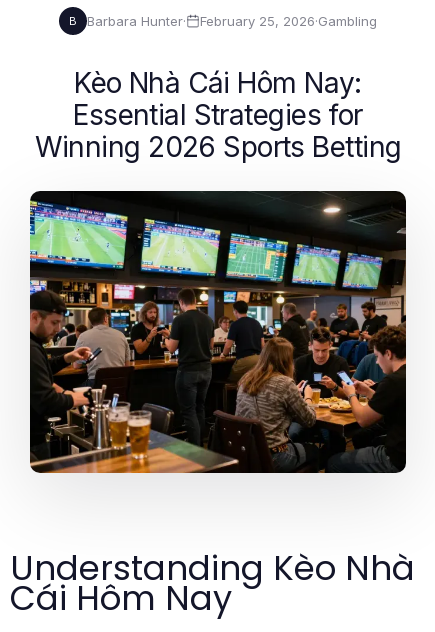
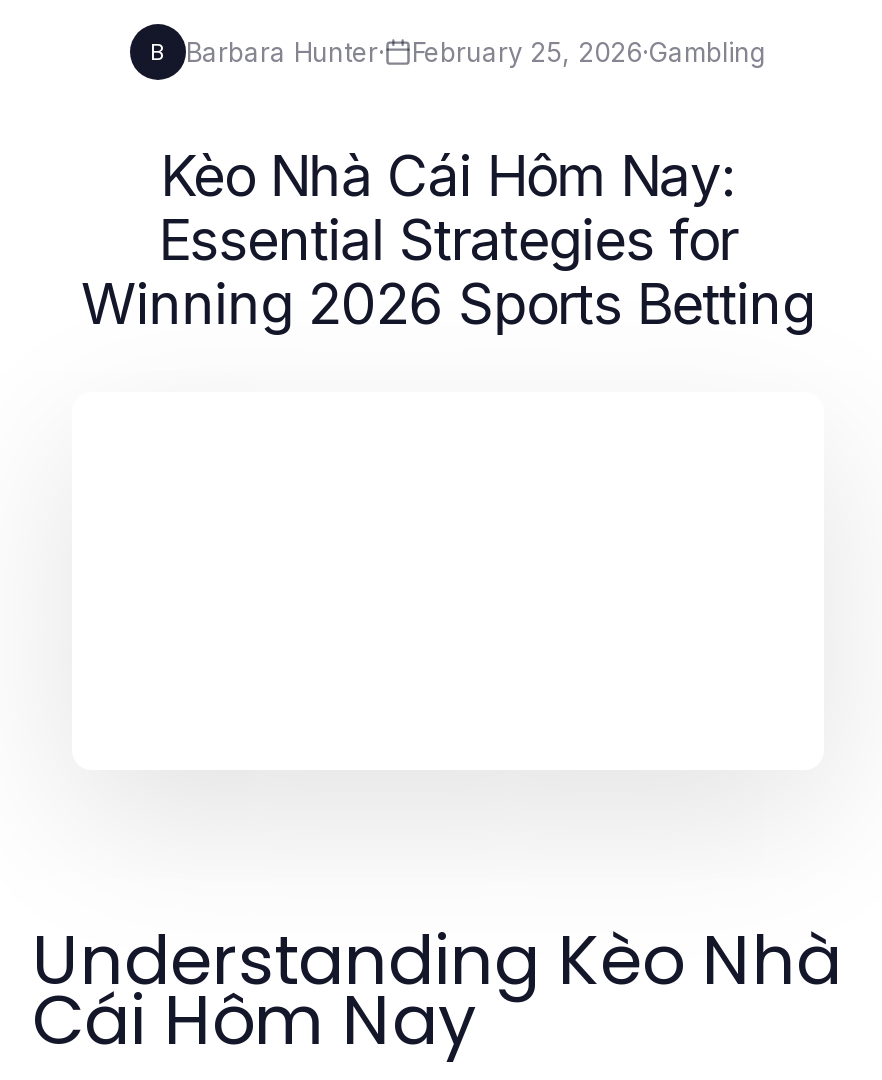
[29,190,407,474] [image] -> none

